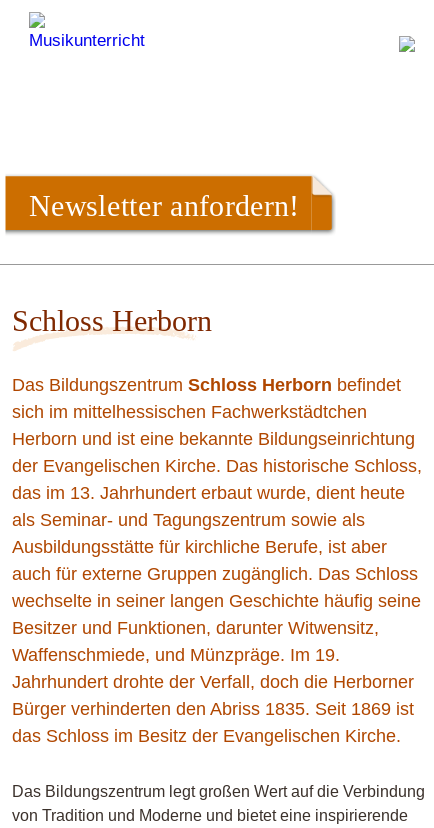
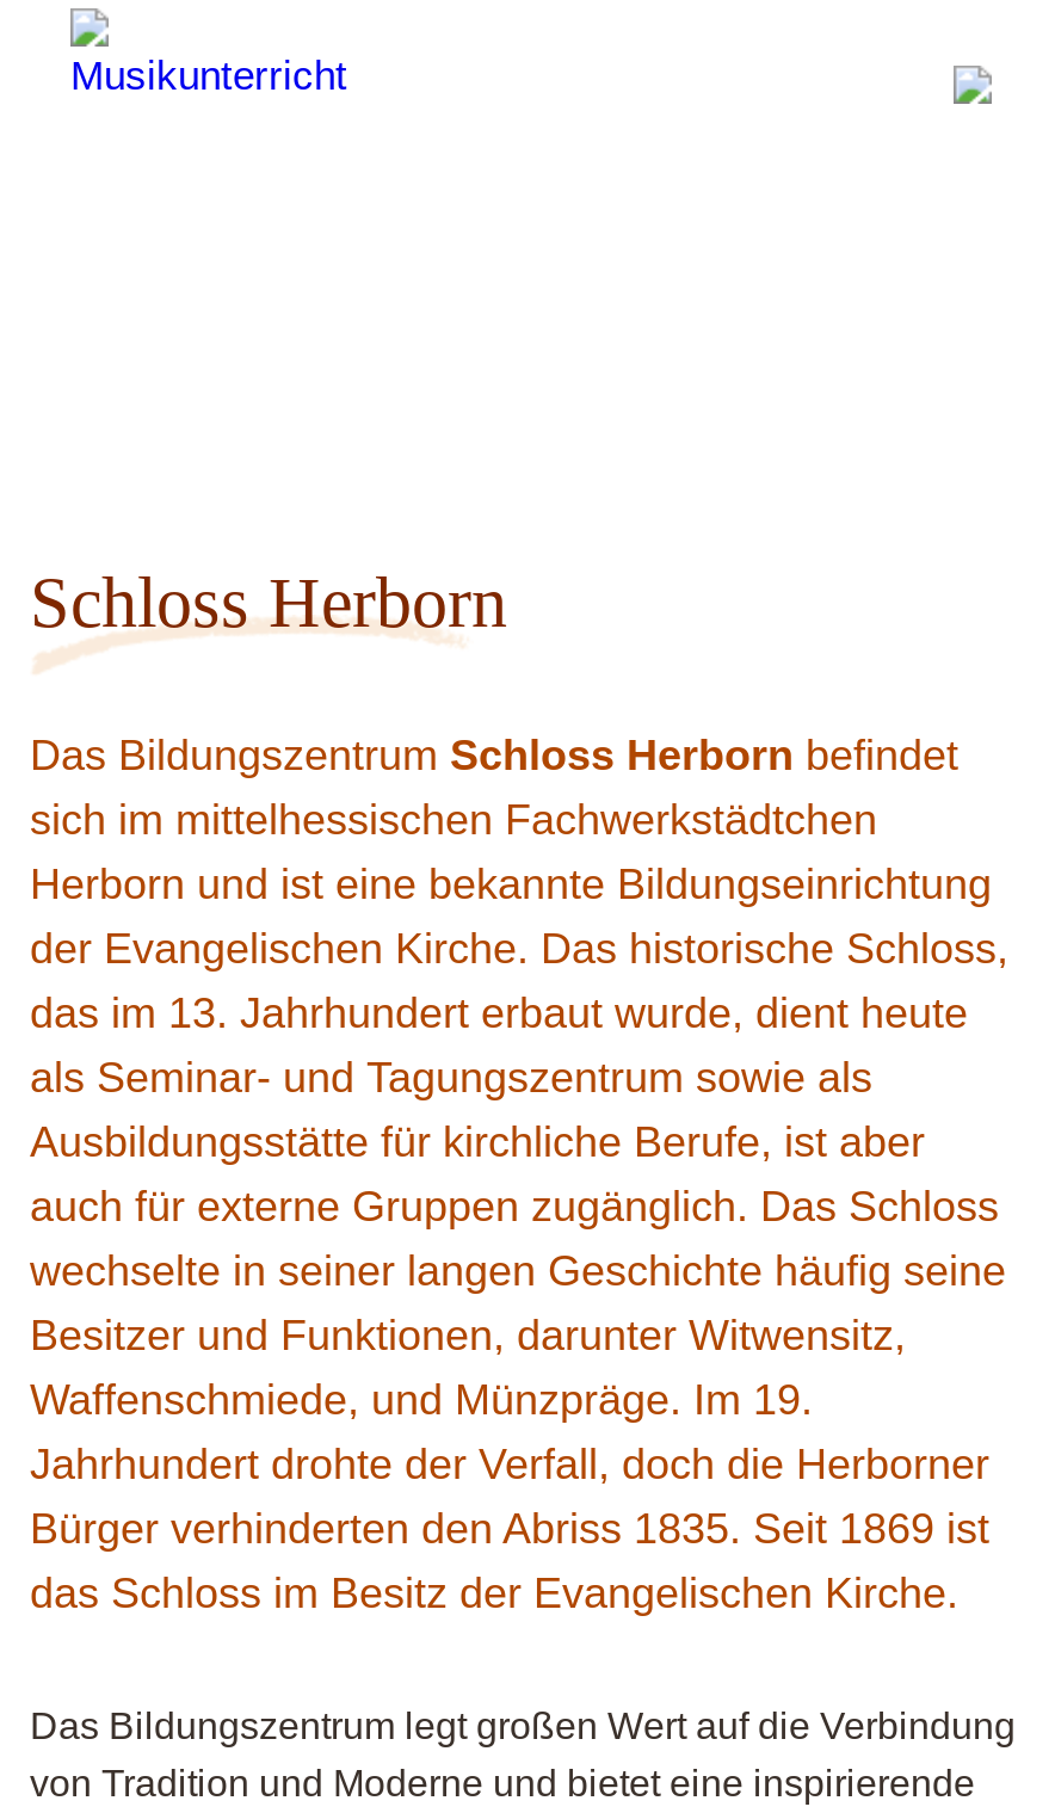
[29,188,300,222] Newsletter anfordern! -> none

